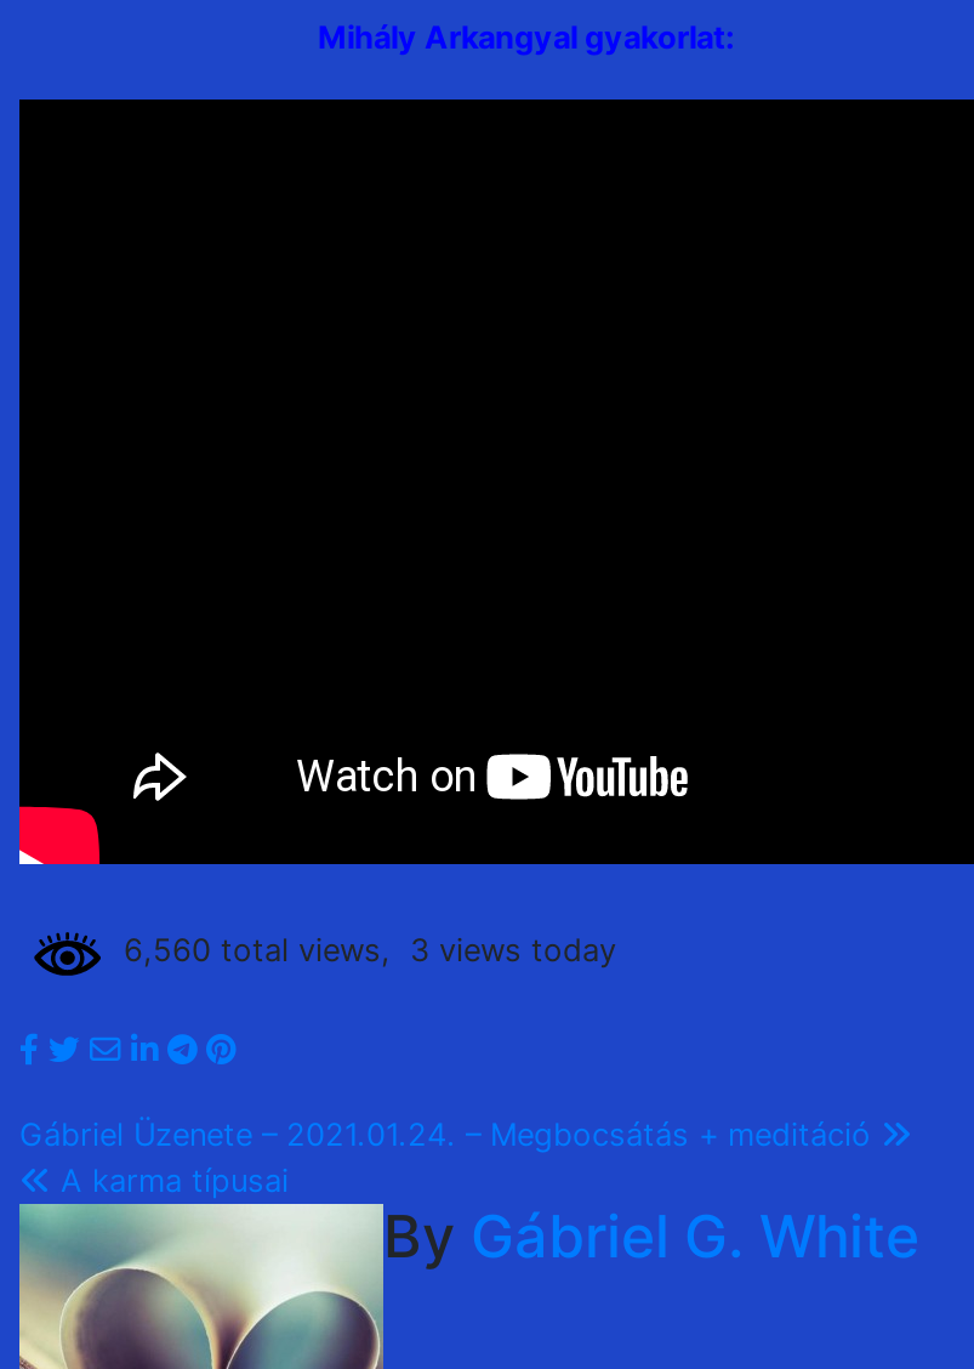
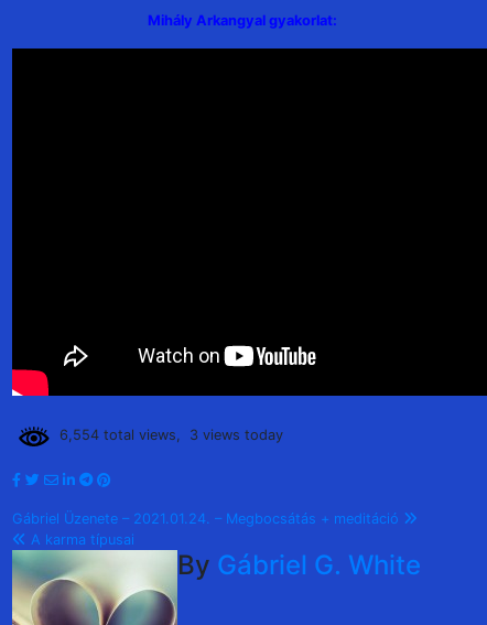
[104,932,616,968] 6,560 total views, 3 views today -> [51,427,283,443] 6,554 total views, 3 views today

